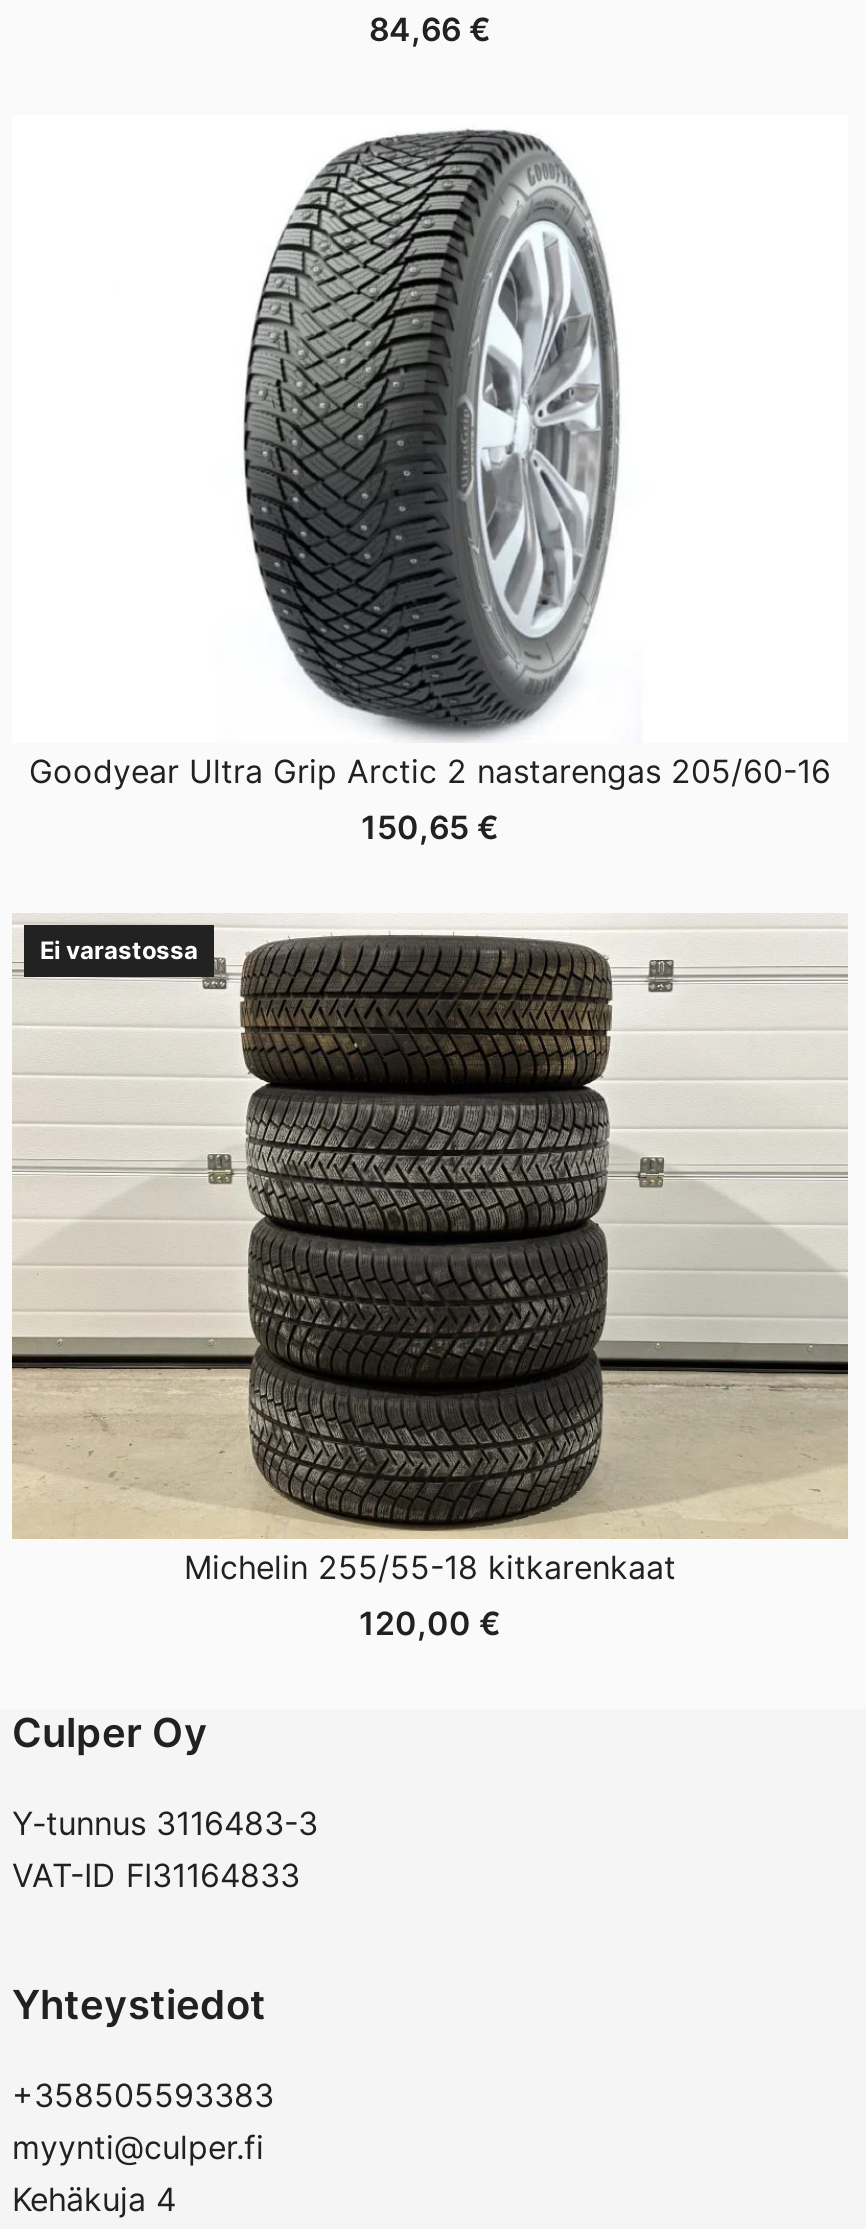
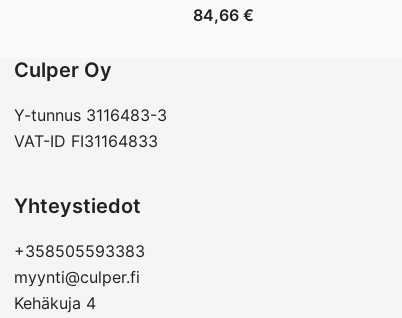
[29,129,831,964] [image] | Goodyear Ultra Grip Arctic 2 nastarengas 205/60-16 | 150,65 € | Ei varastossa -> none
[10,923,850,1643] [image] | Michelin 255/55-18 kitkarenkaat | 120,00 € -> none

